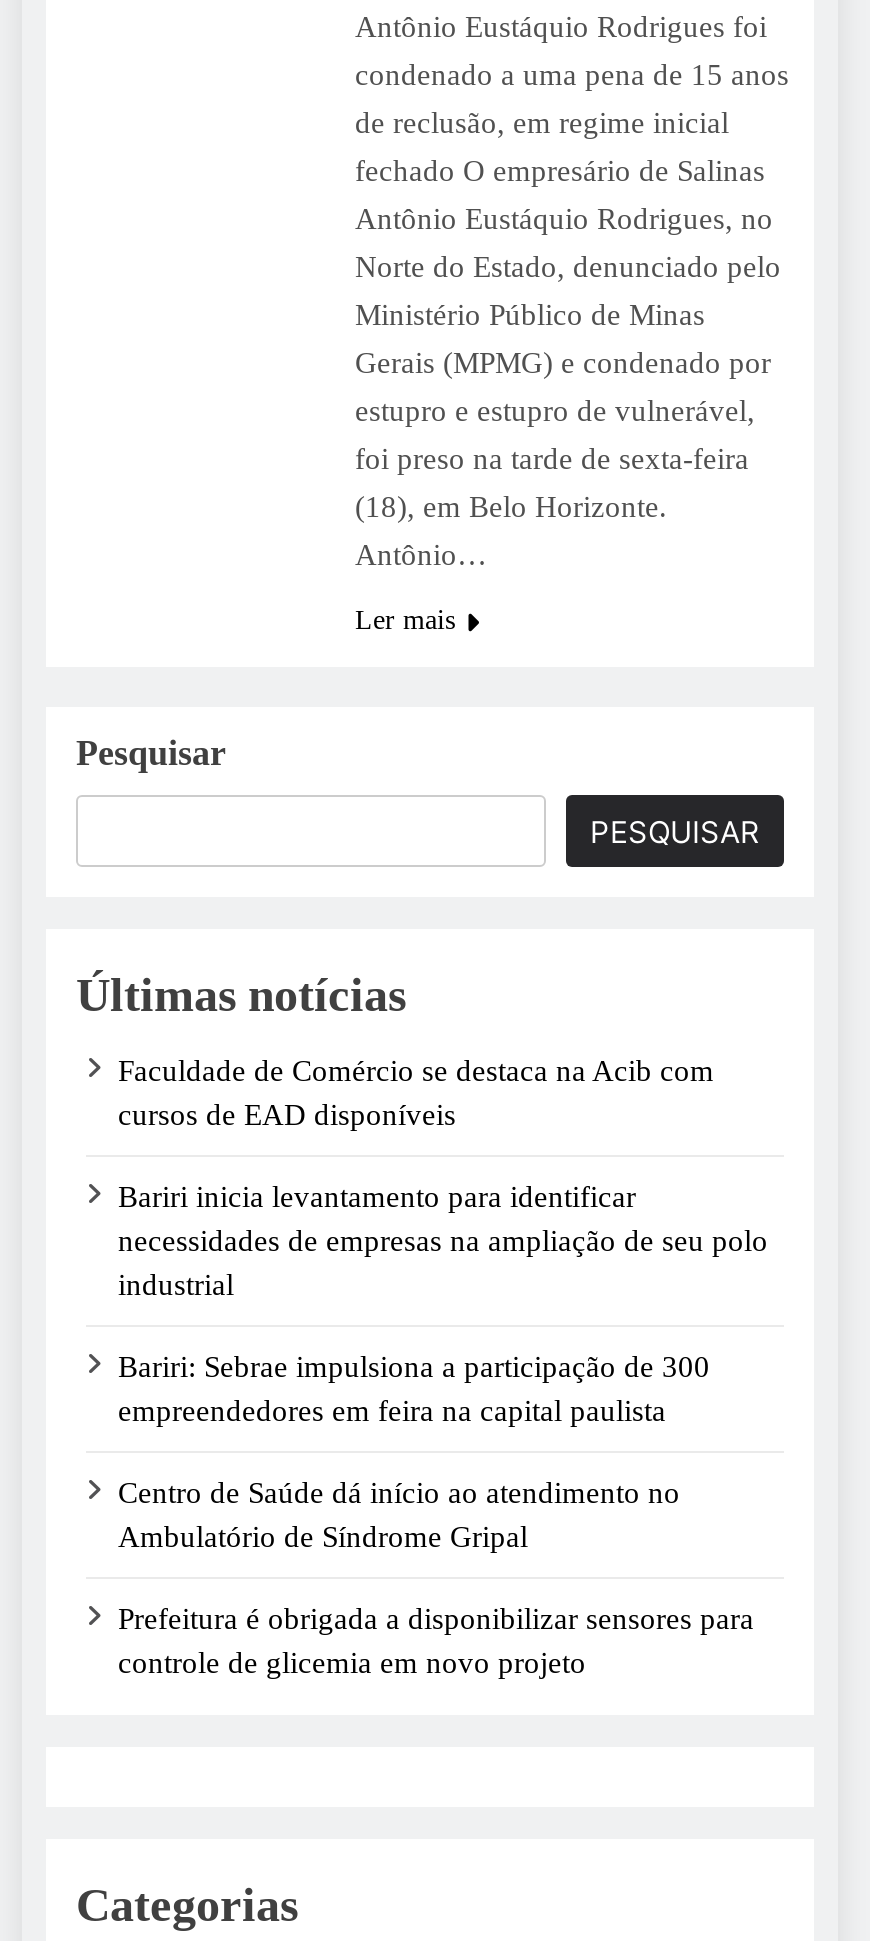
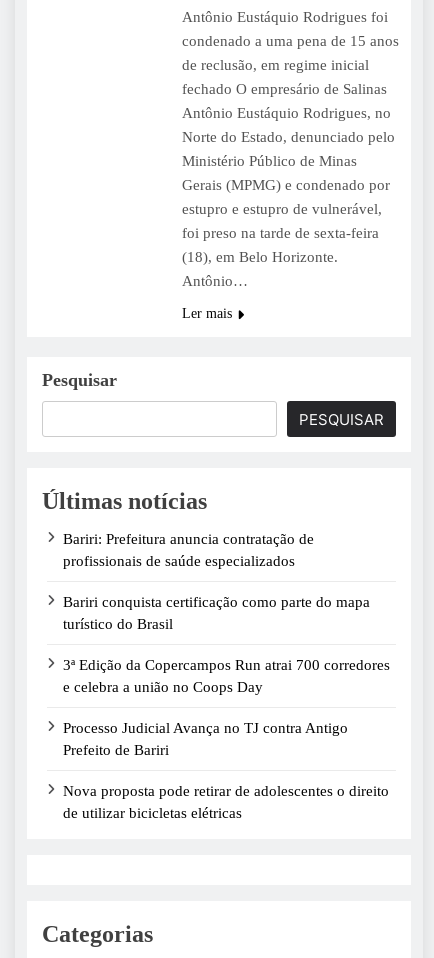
[118,1055,714,1131] Faculdade de Comércio se destaca na Acib com | cursos de EAD disponíveis -> [63,531,314,569] Bariri: Prefeitura anuncia contratação de | profissionais de saúde especializados
[118,1181,768,1301] Bariri inicia levantamento para identificar | necessidades de empresas na ampliação de seu polo | industrial -> [63,594,370,632] Bariri conquista certificação como parte do mapa | turístico do Brasil
[118,1351,710,1427] Bariri: Sebrae impulsiona a participação de 300 | empreendedores em feira na capital paulista -> [63,657,390,695] 3ª Edição da Copercampos Run atrai 700 corredores | e celebra a união no Coops Day
[118,1477,680,1553] Centro de Saúde dá início ao atendimento no | Ambulatório de Síndrome Gripal -> [63,720,348,758] Processo Judicial Avança no TJ contra Antigo | Prefeito de Bariri
[118,1603,754,1679] Prefeitura é obrigada a disponibilizar sensores para | controle de glicemia em novo projeto -> [63,783,389,821] Nova proposta pode retirar de adolescentes o direito | de utilizar bicicletas elétricas

